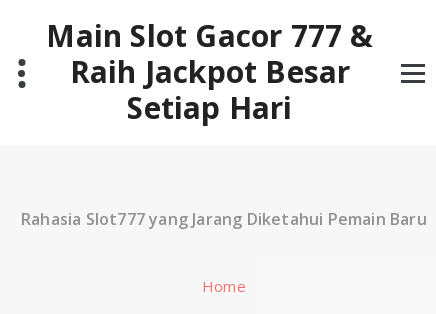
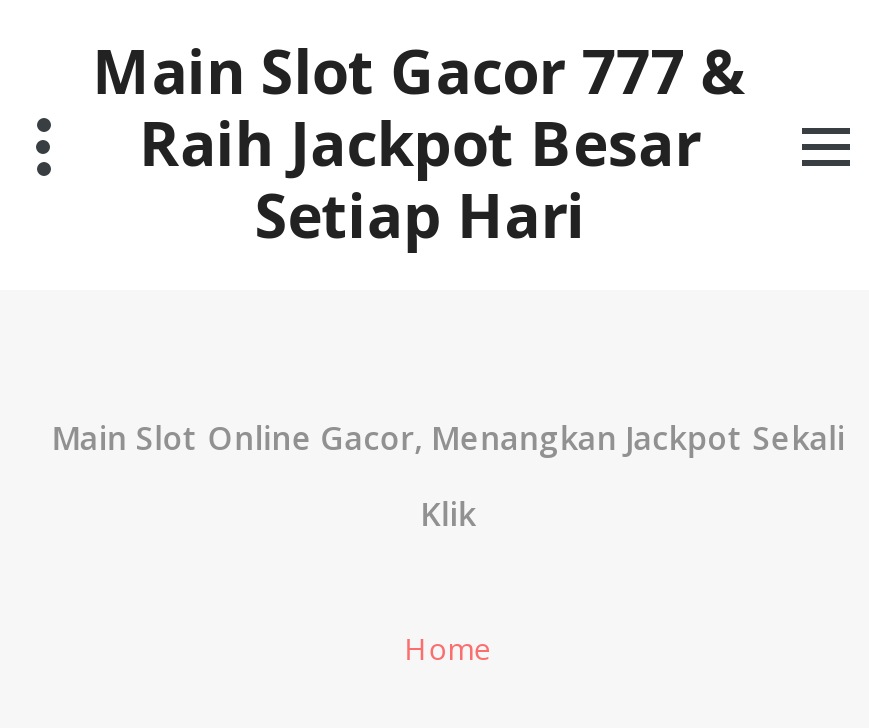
[21,208,427,230] Rahasia Slot777 yang Jarang Diketahui Pemain Baru -> [51,415,845,535] Main Slot Online Gacor, Menangkan Jackpot Sekali | Klik

